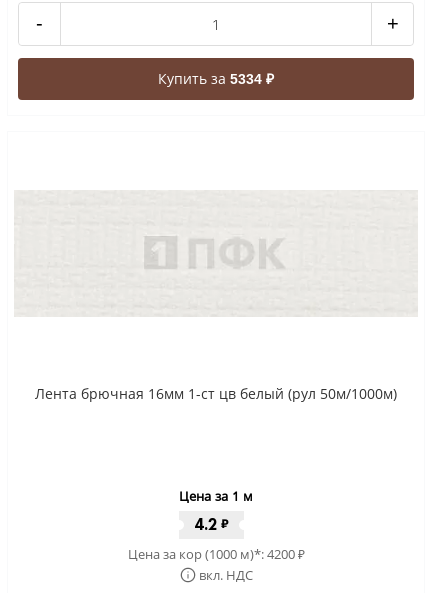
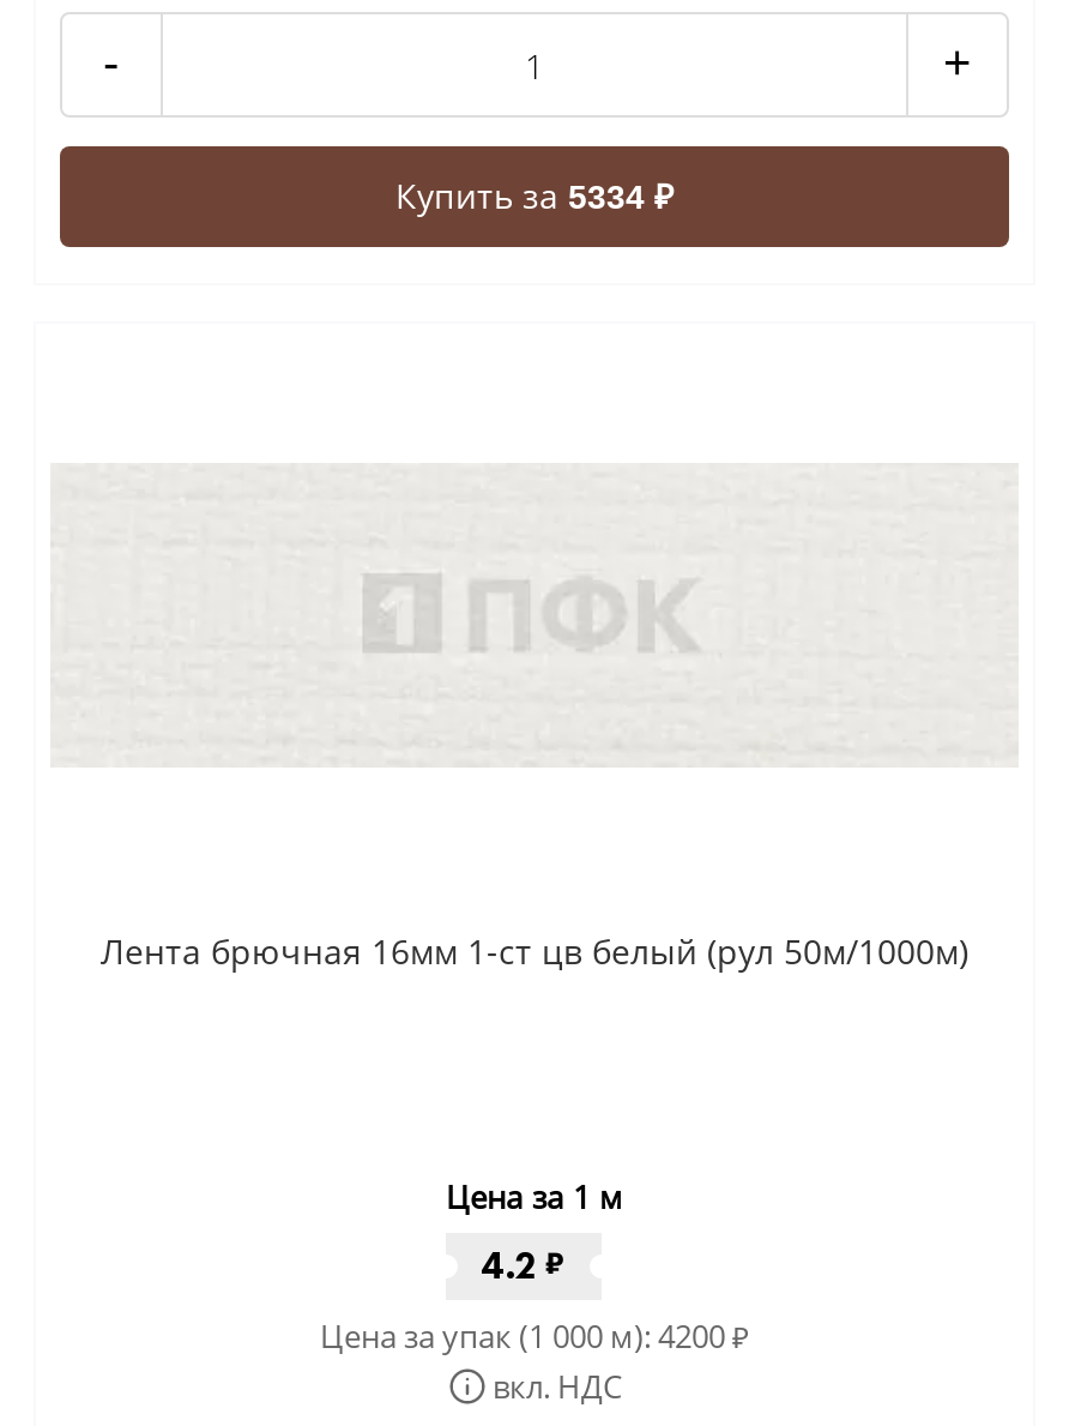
[127,545,304,563] Цена за кор (1000 м)*: 4200₽ -> [320,1314,749,1358] Цена за упак (1 000 м): 4200₽

